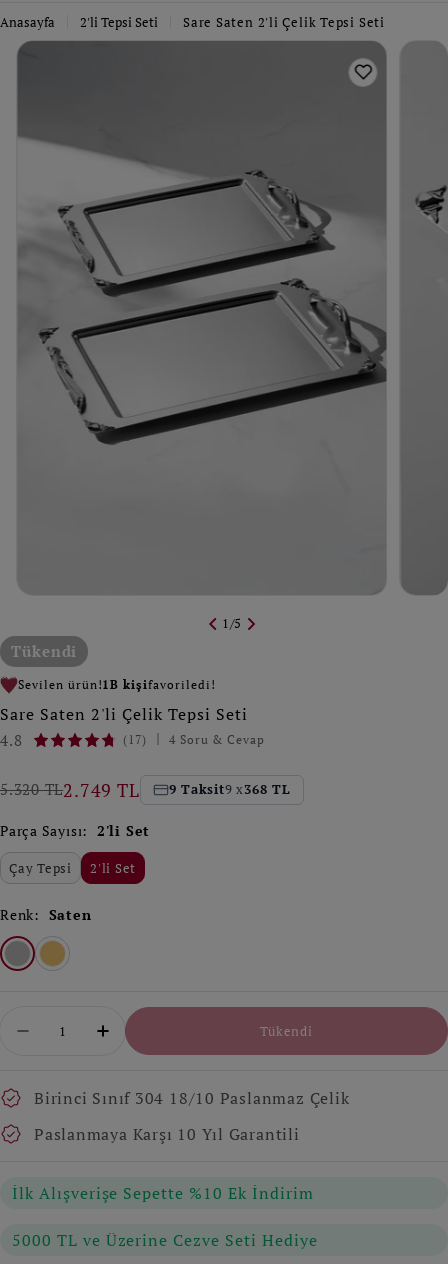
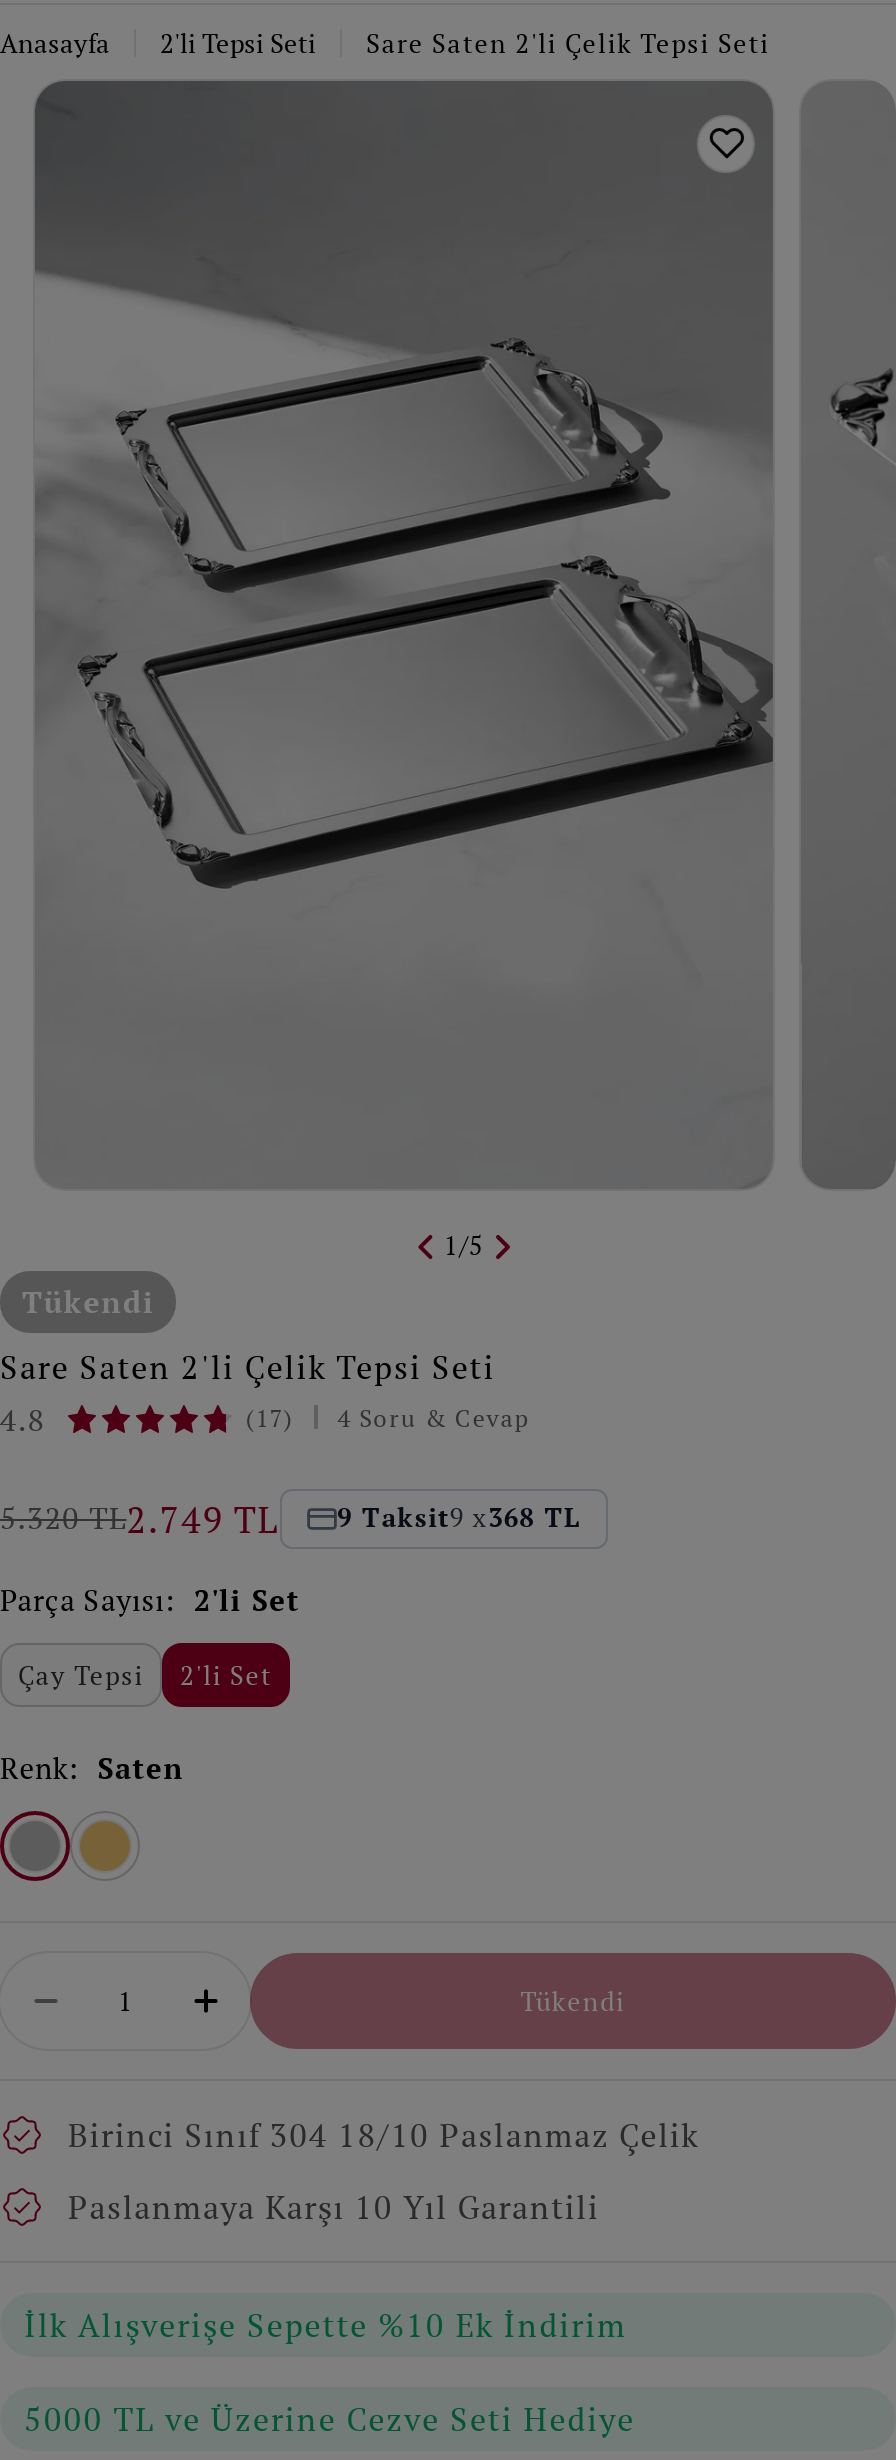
[18,677,216,692] Sevilen ürün!1B kişifavoriledi! -> none

